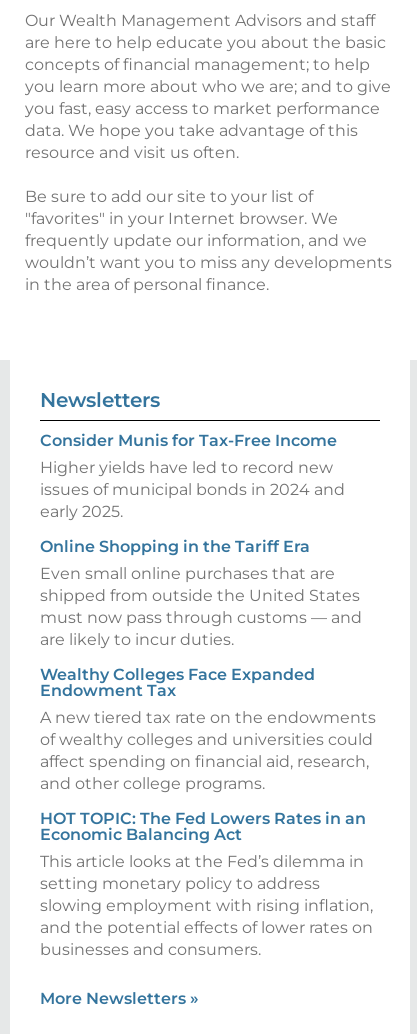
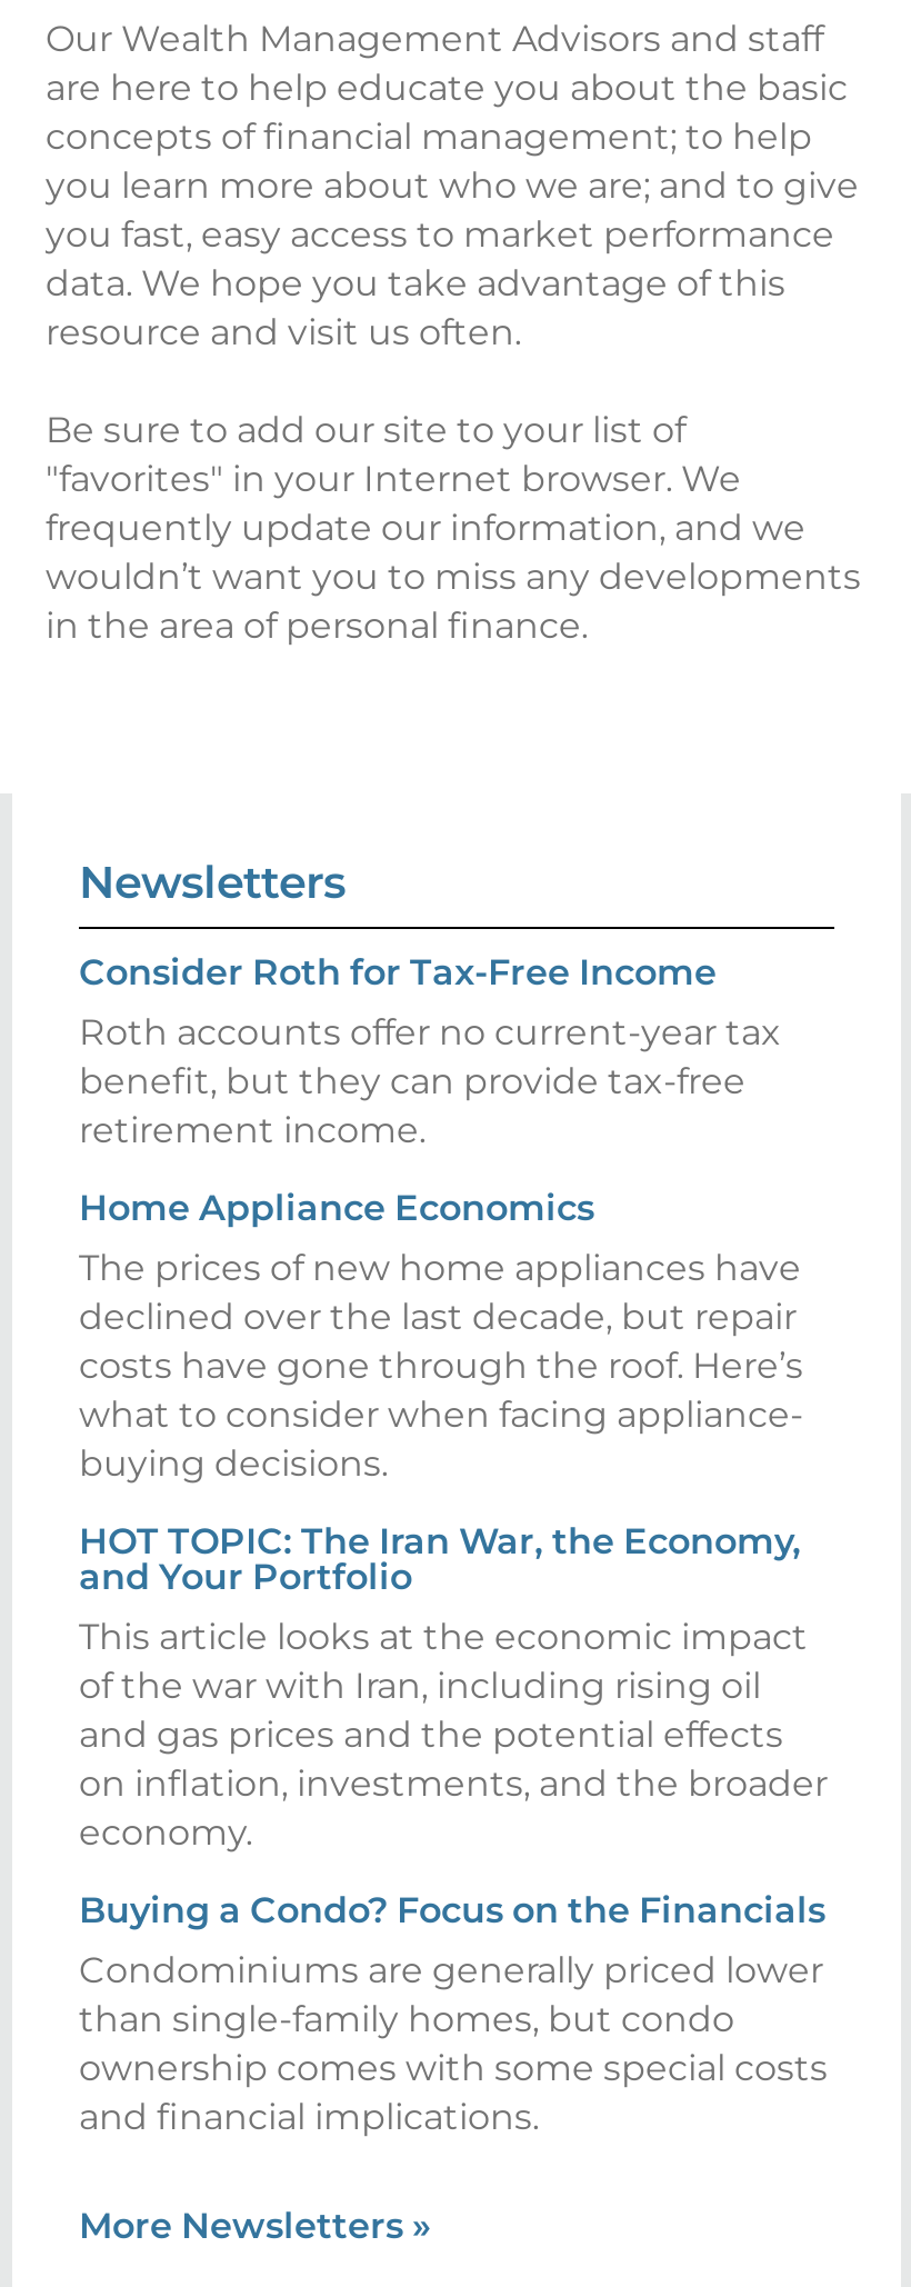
[40,431,345,521] Consider Munis for Tax-Free Income | Higher yields have led to record new | issues of municipal bonds in 2024 and | early 2025. -> [79,952,781,1152] Consider Roth for Tax-Free Income | Roth accounts offer no current-year tax | benefit, but they can provide tax-free | retirement income.
[40,537,362,649] Online Shopping in the Tariff Era | Even small online purchases that are | shipped from outside the United States | must now pass through customs — and | are likely to incur duties. -> [79,1188,803,1485] Home Appliance Economics | The prices of new home appliances have | declined over the last decade, but repair | costs have gone through the roof. Here’s | what to consider when facing appliance- | buying decisions.
[40,665,376,793] Wealthy Colleges Face Expanded | Endowment Tax | A new tiered tax rate on the endowments | of wealthy colleges and universities could | affect spending on financial aid, research, | and other college programs. -> [79,1521,828,1854] HOT TOPIC: The Iran War, the Economy, | and Your Portfolio | This article looks at the economic impact | of the war with Iran, including rising oil | and gas prices and the potential effects | on inflation, investments, and the broader | economy.
[40,809,373,959] HOT TOPIC: The Fed Lowers Rates in an | Economic Balancing Act | This article looks at the Fed’s dilemma in | setting monetary policy to address | slowing employment with rising inflation, | and the potential effects of lower rates on | businesses and consumers. -> [79,1890,828,2139] Buying a Condo? Focus on the Financials | Condominiums are generally priced lower | than single-family homes, but condo | ownership comes with some special costs | and financial implications.

